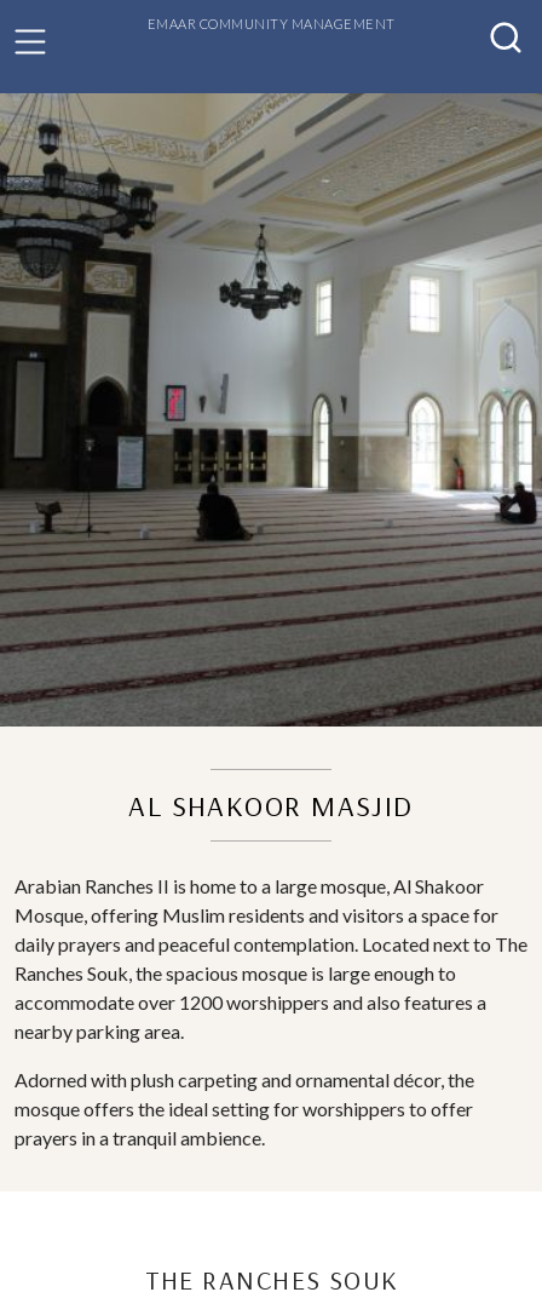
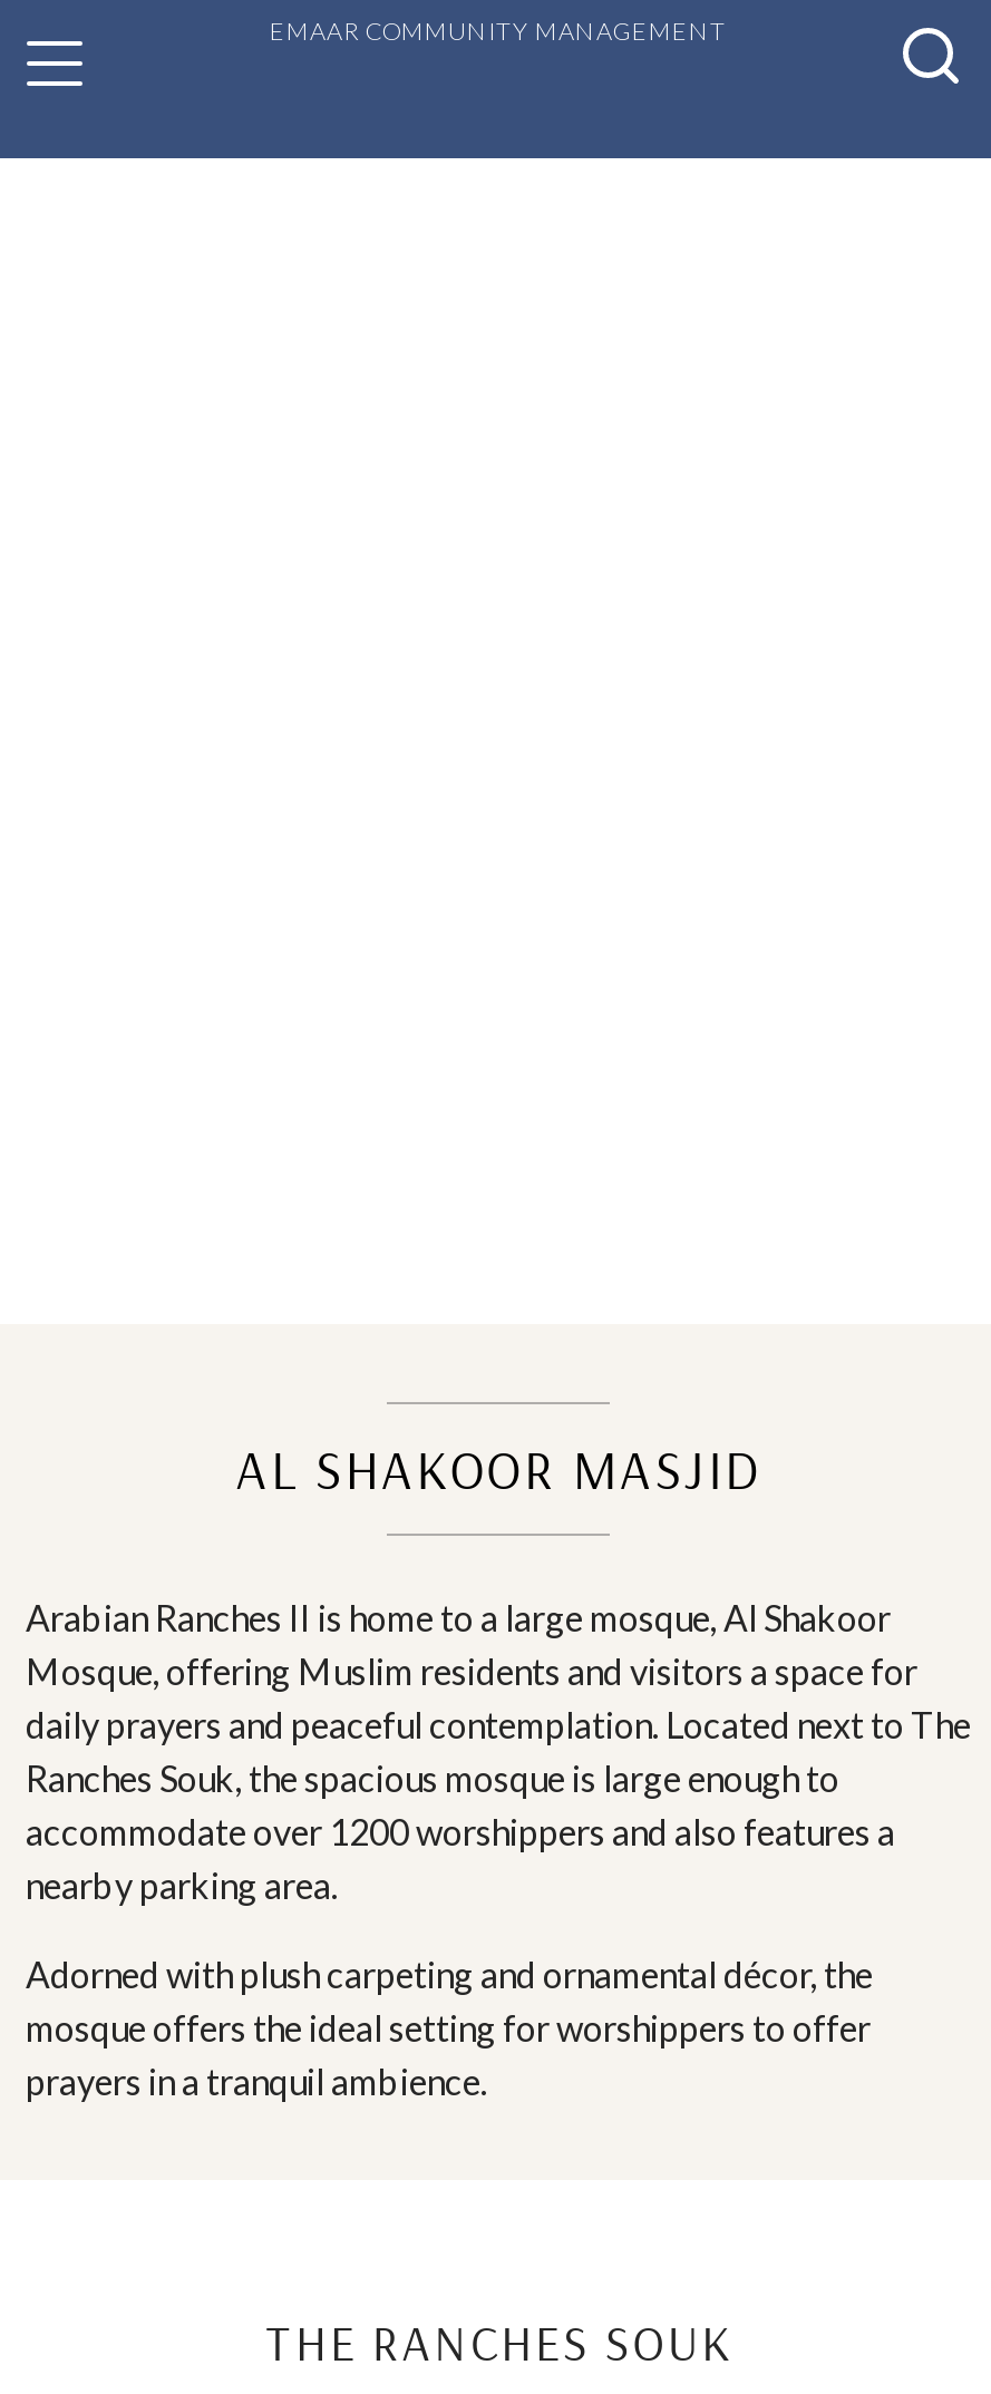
[4,93,538,728] [image] -> none

